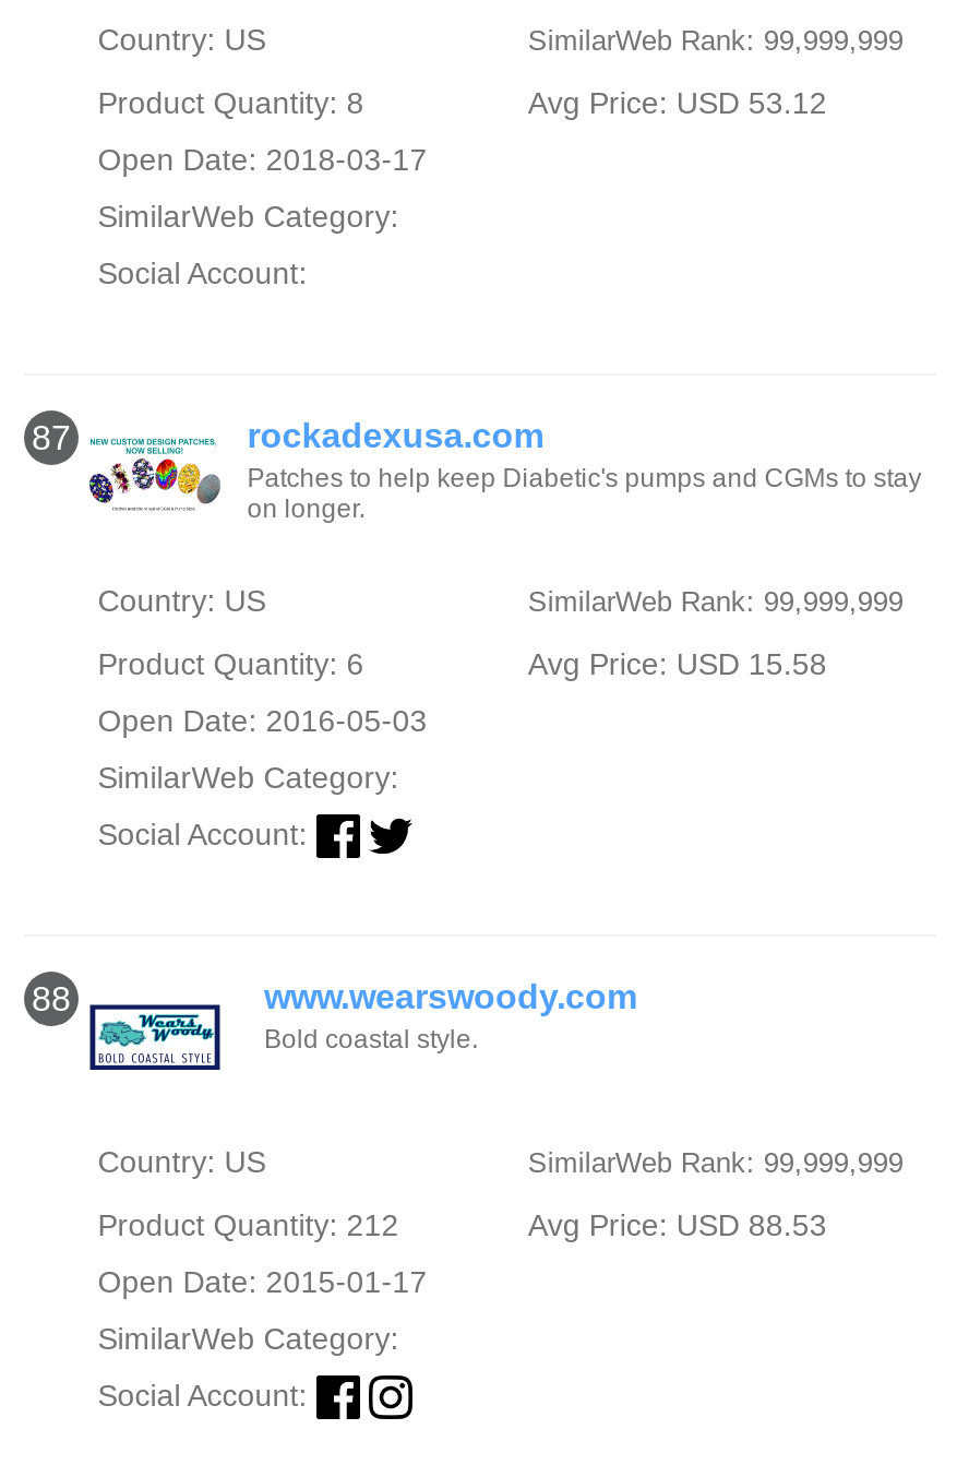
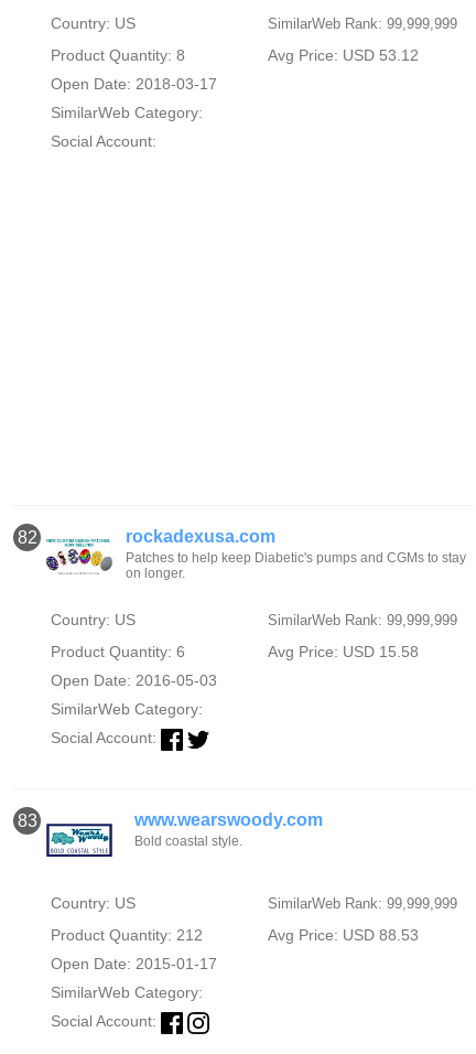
[32,419,71,457] 87 -> [17,528,37,547] 82
[32,981,71,1018] 88 -> [17,812,37,831] 83

